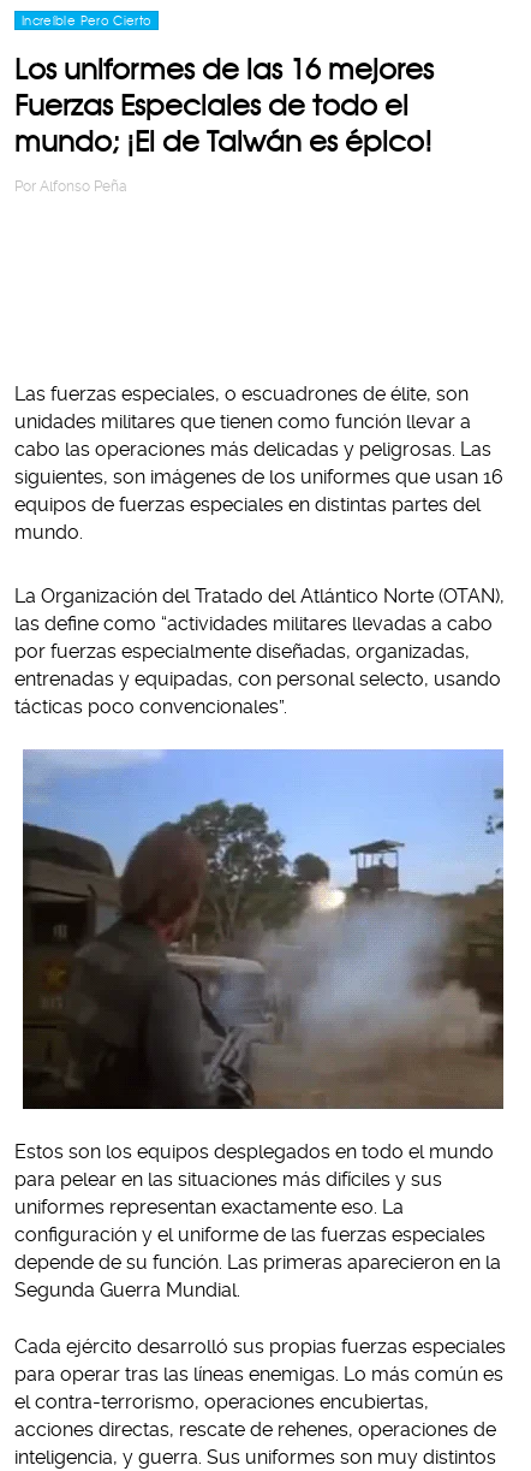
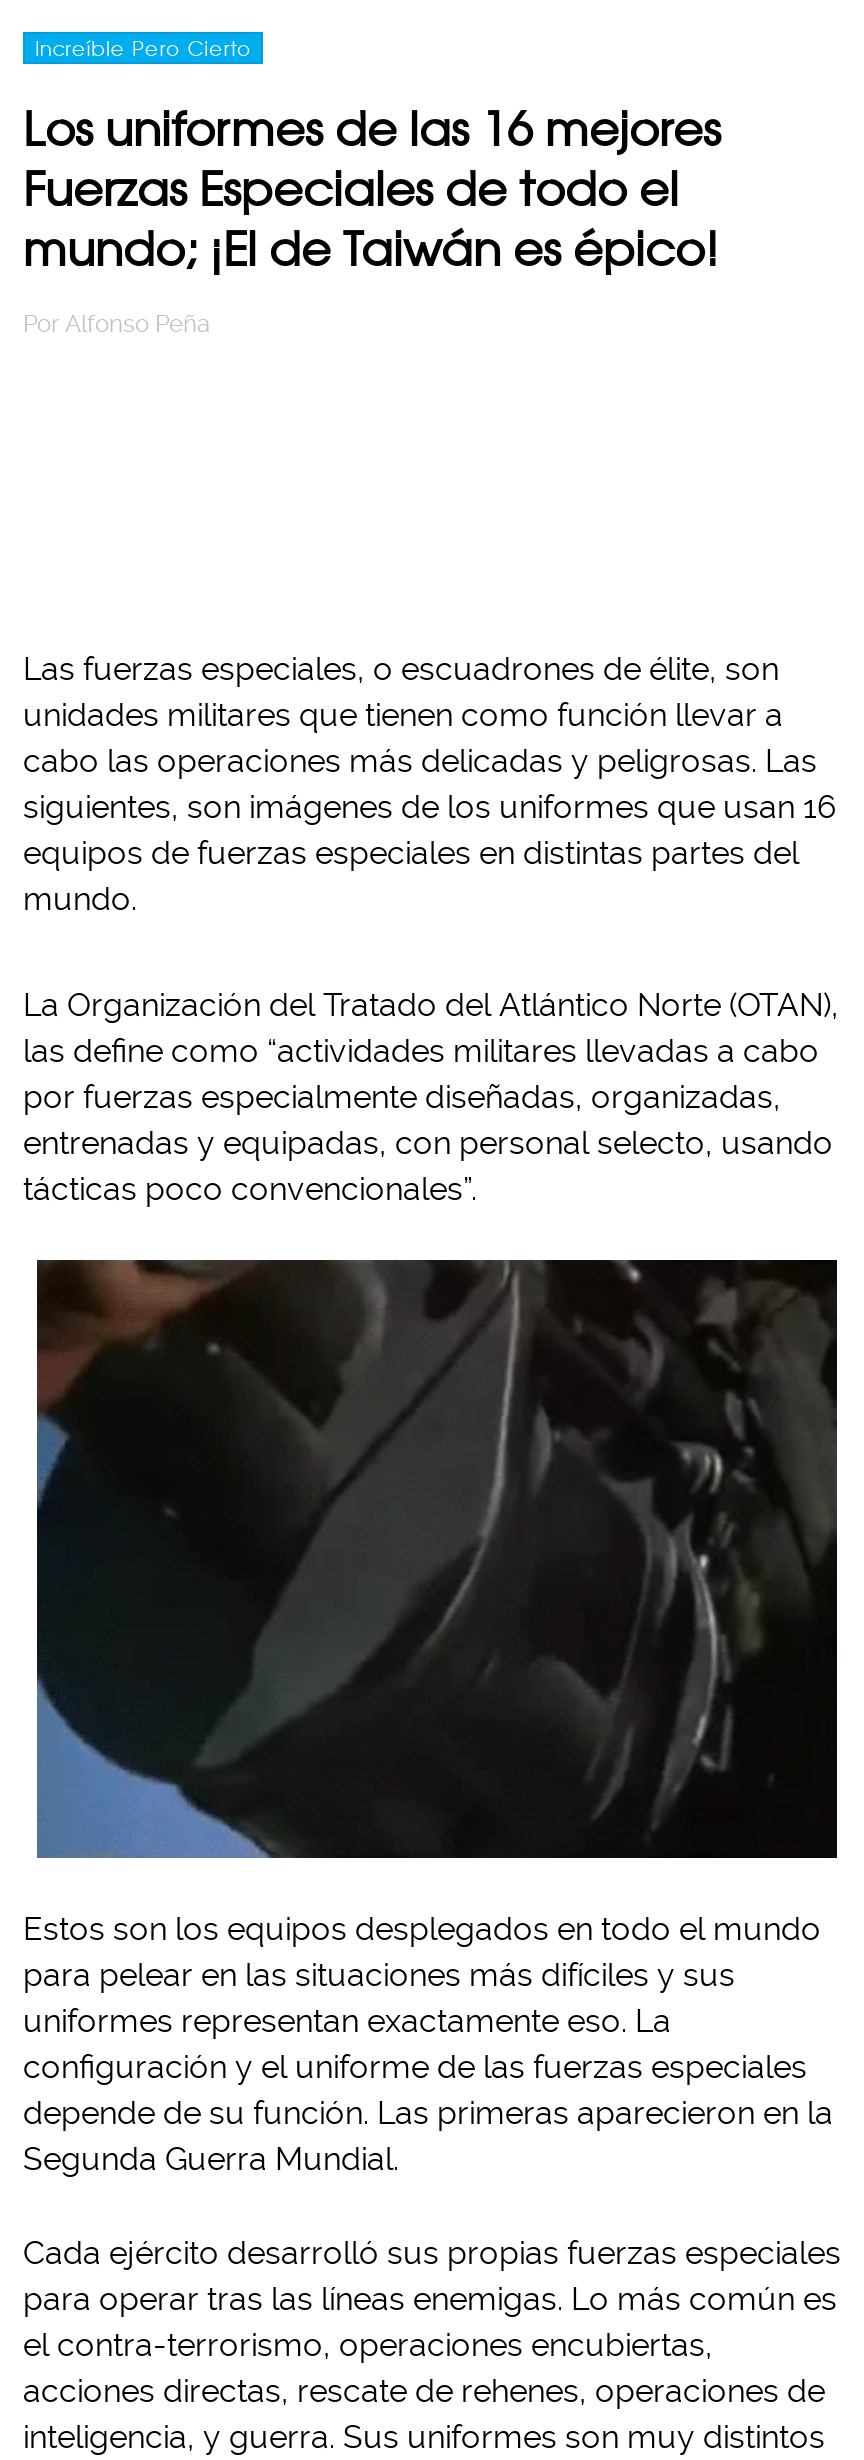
[22,749,505,1110] [image] -> [35,1258,839,1860] [image]

